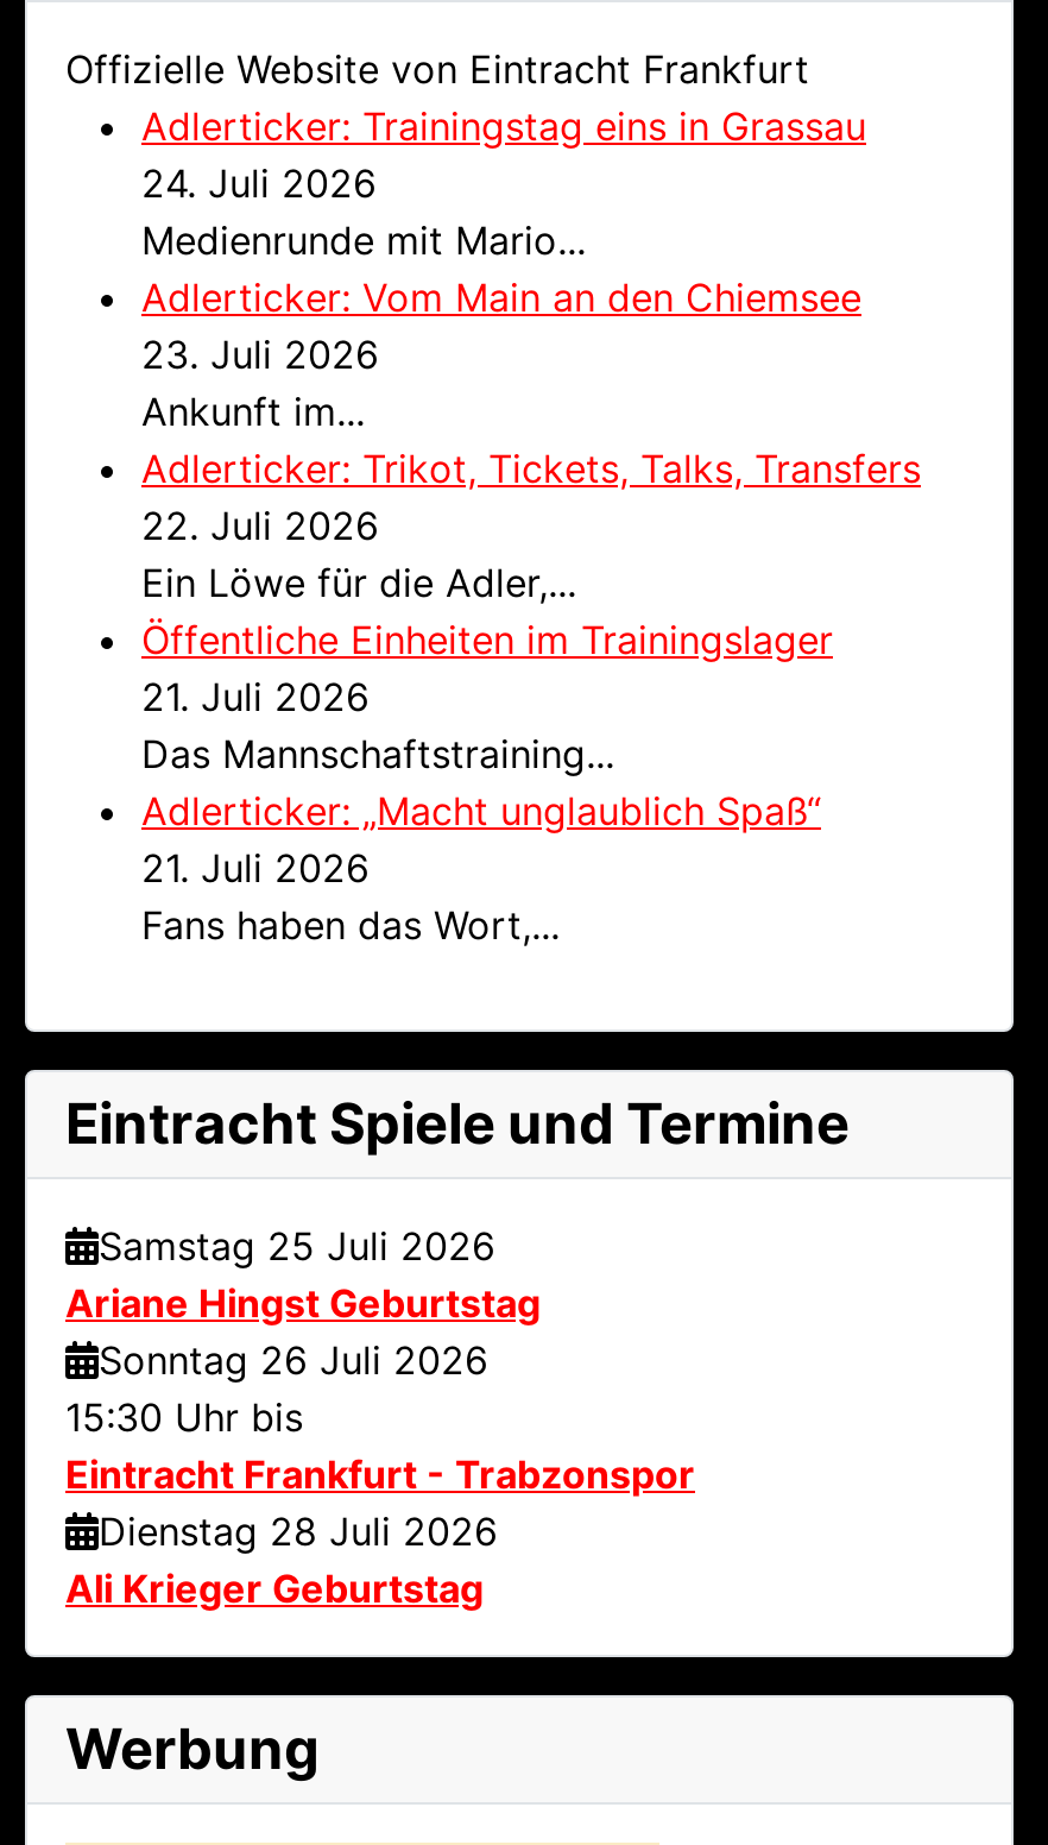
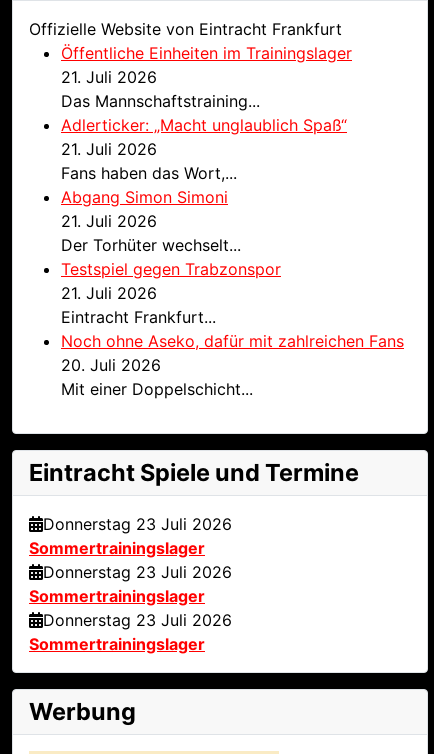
[141,101,921,605] Adlerticker: Trainingstag eins in Grassau | 24. Juli 2026 | Medienrunde mit Mario... | Adlerticker: Vom Main an den Chiemsee | 23. Juli 2026 | Ankunft im... | Adlerticker: Trikot, Tickets, Talks, Transfers | 22. Juli 2026 | Ein Löwe für die Adler,... -> none
moved [141,615,833,947] -> [61,42,352,182]: Öffentliche Einheiten im Trainingslager | 21. Juli 2026 | Das Mannschaftstraining... | Adlerticker: „Macht unglaublich Spaß“ | 21. Juli 2026 | Fans haben das Wort,...
none -> [61,186,404,398] Abgang Simon Simoni | 21. Juli 2026 | Der Torhüter wechselt... | Testspiel gegen Trabzonspor | 21. Juli 2026 | Eintracht Frankfurt... | Noch ohne Aseko, dafür mit zahlreichen Fans | 20. Juli 2026 | Mit einer Doppelschicht...
[65,1221,695,1611] Samstag 25 Juli 2026 | Ariane Hingst Geburtstag | Sonntag 26 Juli 2026 | 15:30 Uhr bis | Eintracht Frankfurt - Trabzonspor | Dienstag 28 Juli 2026 | Ali Krieger Geburtstag -> [29,513,232,653] Donnerstag 23 Juli 2026 | Sommertrainingslager | Donnerstag 23 Juli 2026 | Sommertrainingslager | Donnerstag 23 Juli 2026 | Sommertrainingslager

